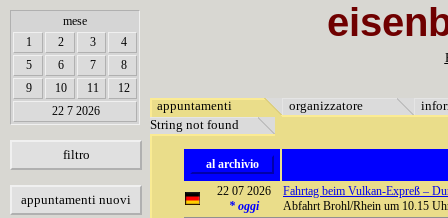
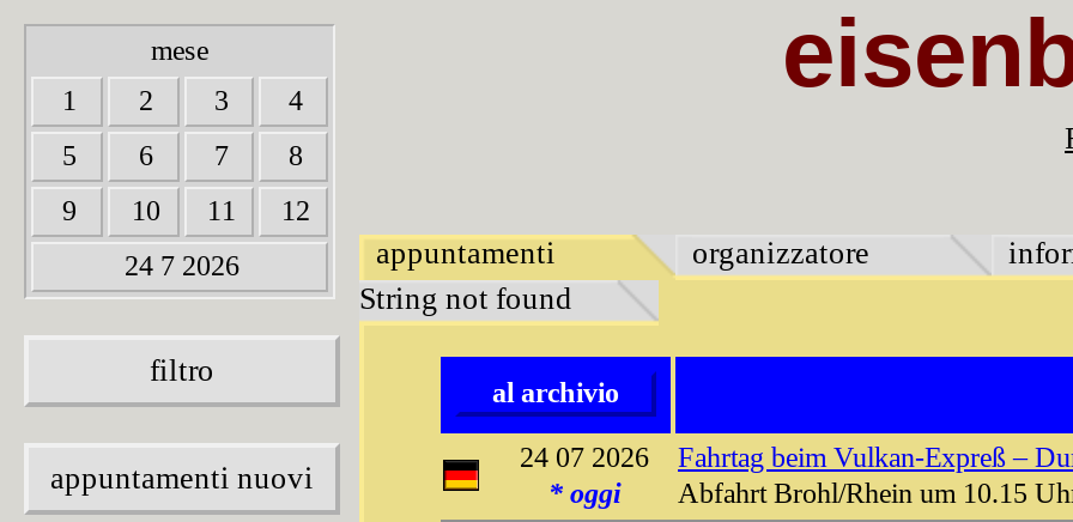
[52,104,100,118] 22 7 2026 -> [125,249,240,283] 24 7 2026
[217,184,271,198] 22 07 2026 -> [520,441,649,474] 24 07 2026

